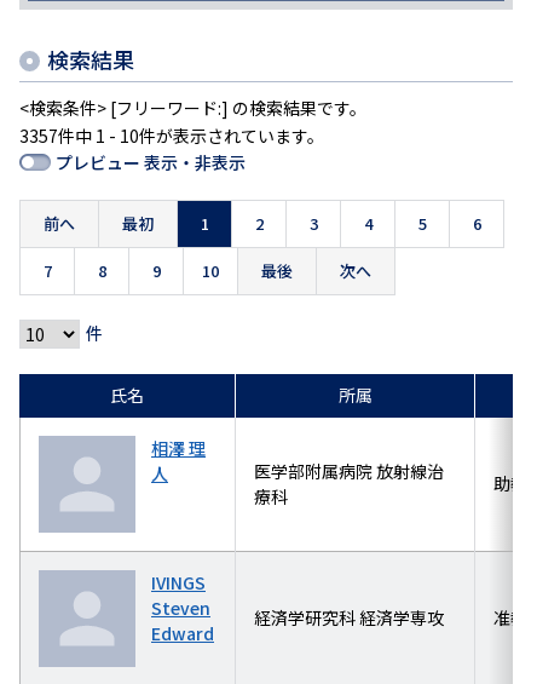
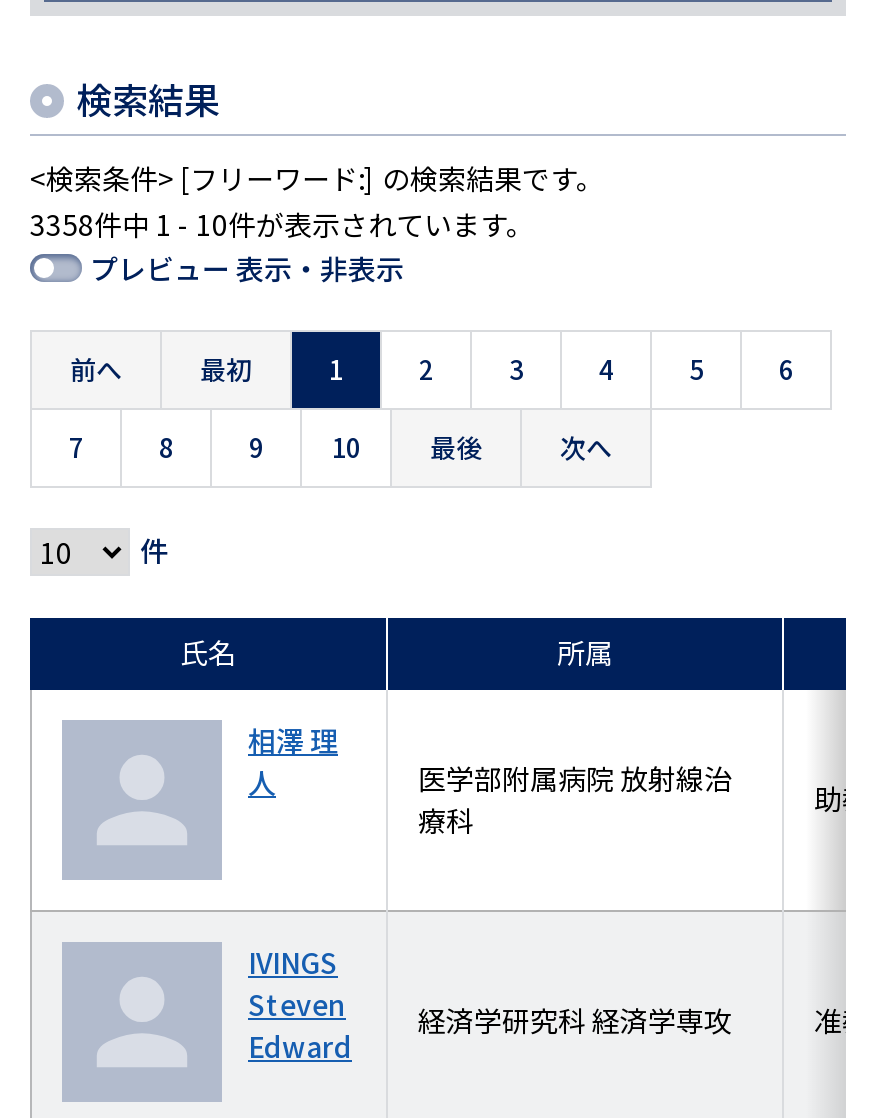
[19,123,324,148] 3357件中 1 - 10件が表示されています。 -> [30,204,534,244] 3358件中 1 - 10件が表示されています。

